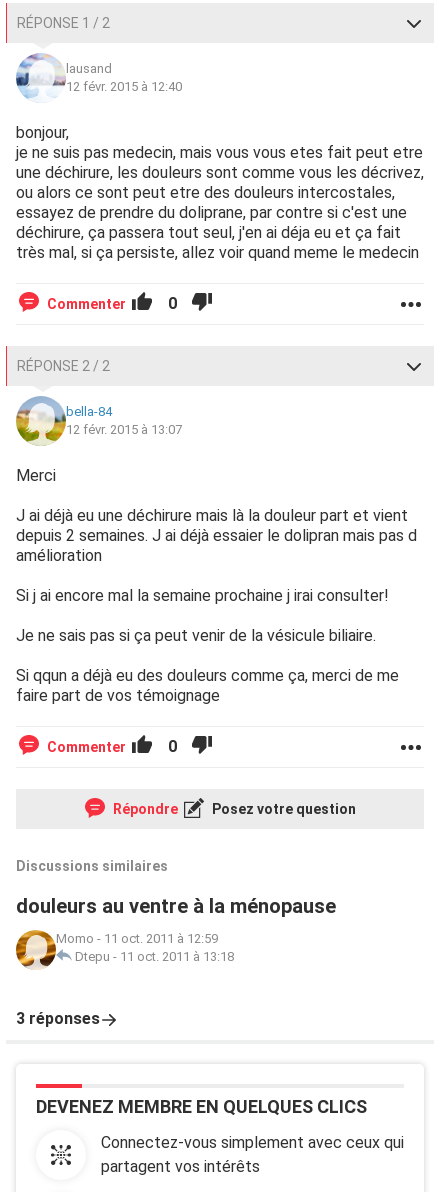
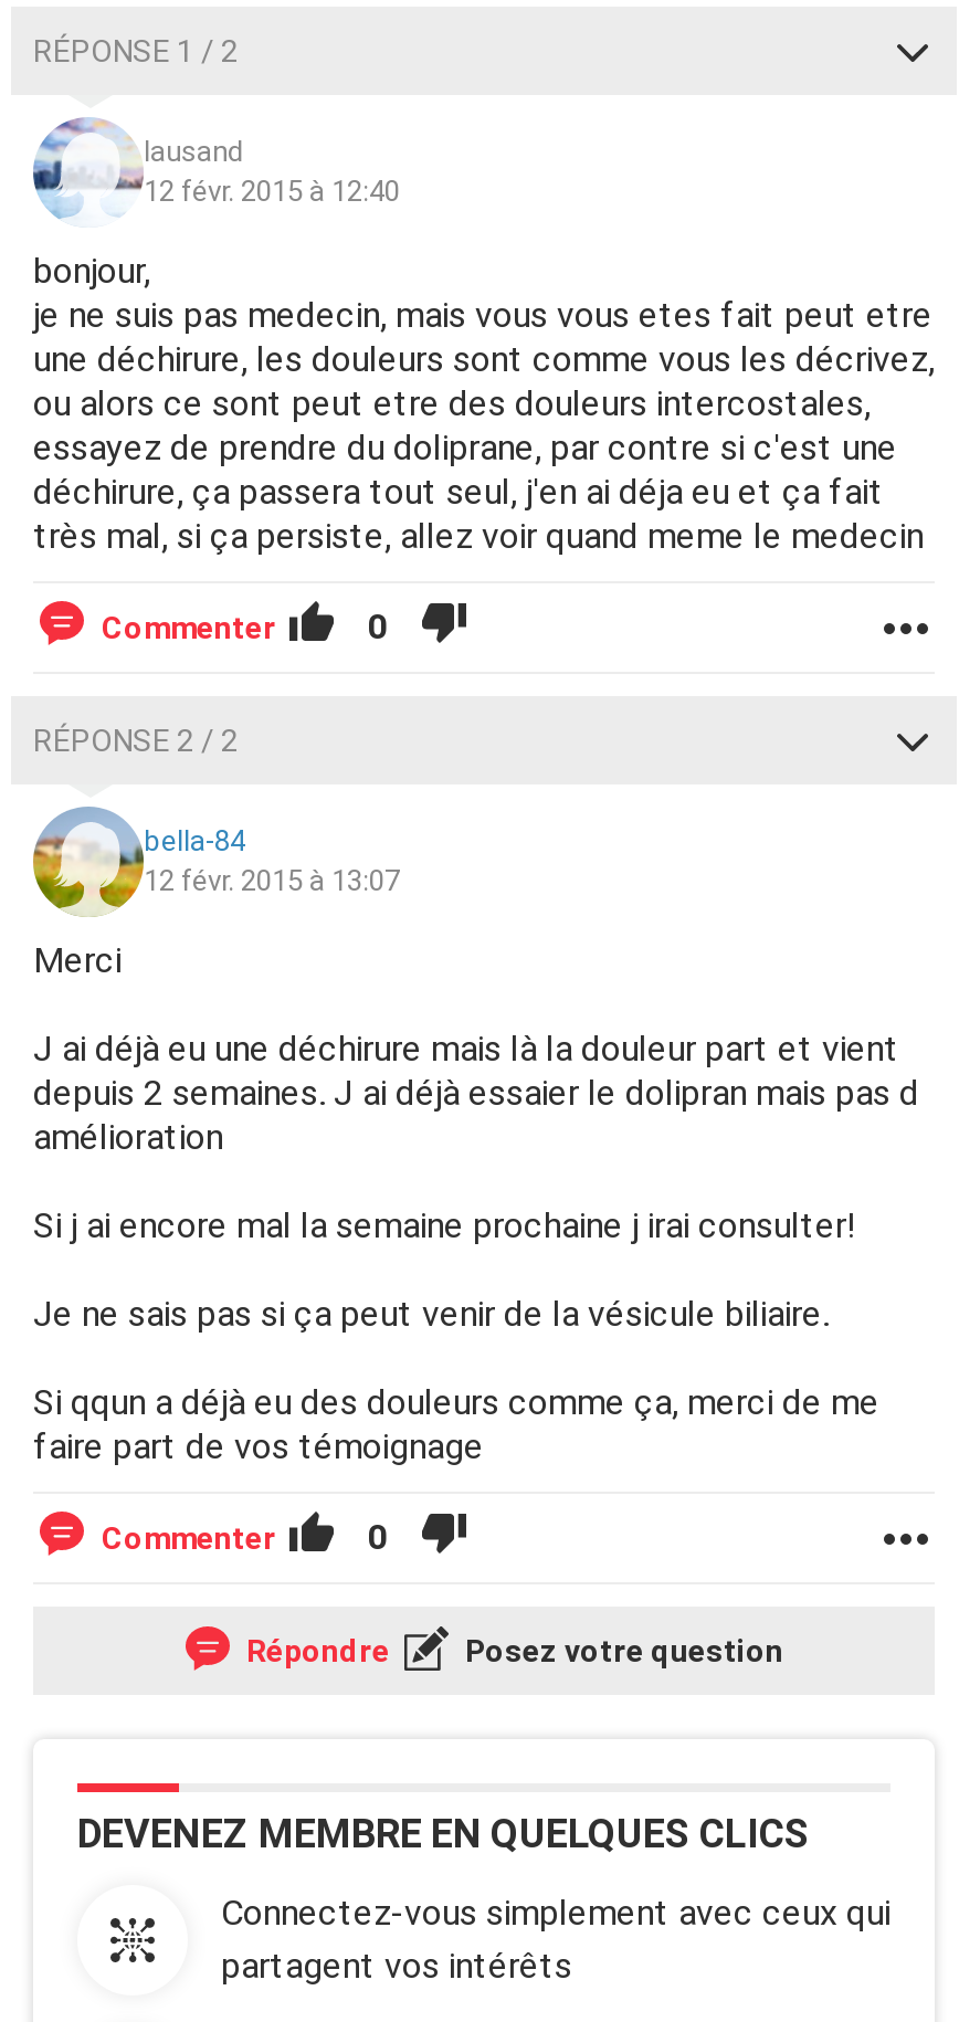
[15,858,336,1028] [image] | Discussions similaires | douleurs au ventre à la ménopause | Momo - 11 oct. 2011 à 12:59 | Dtepu - 11 oct. 2011 à 13:18 | 3 réponses -> none

